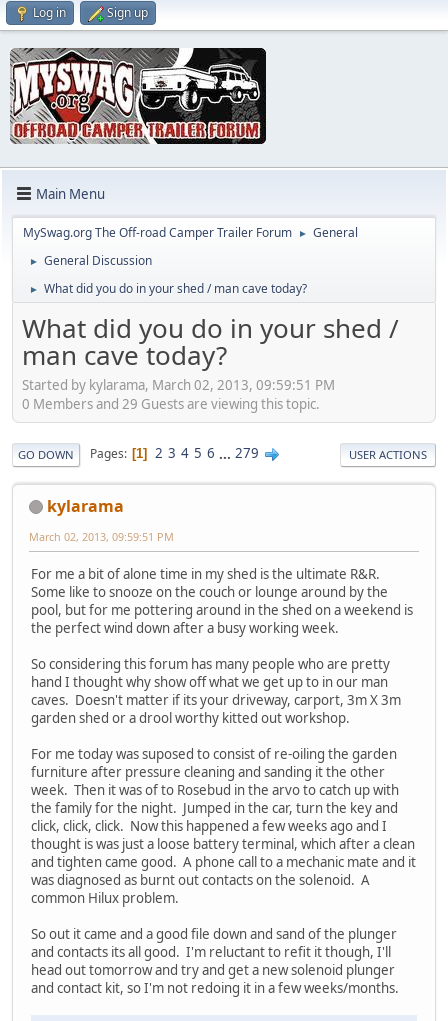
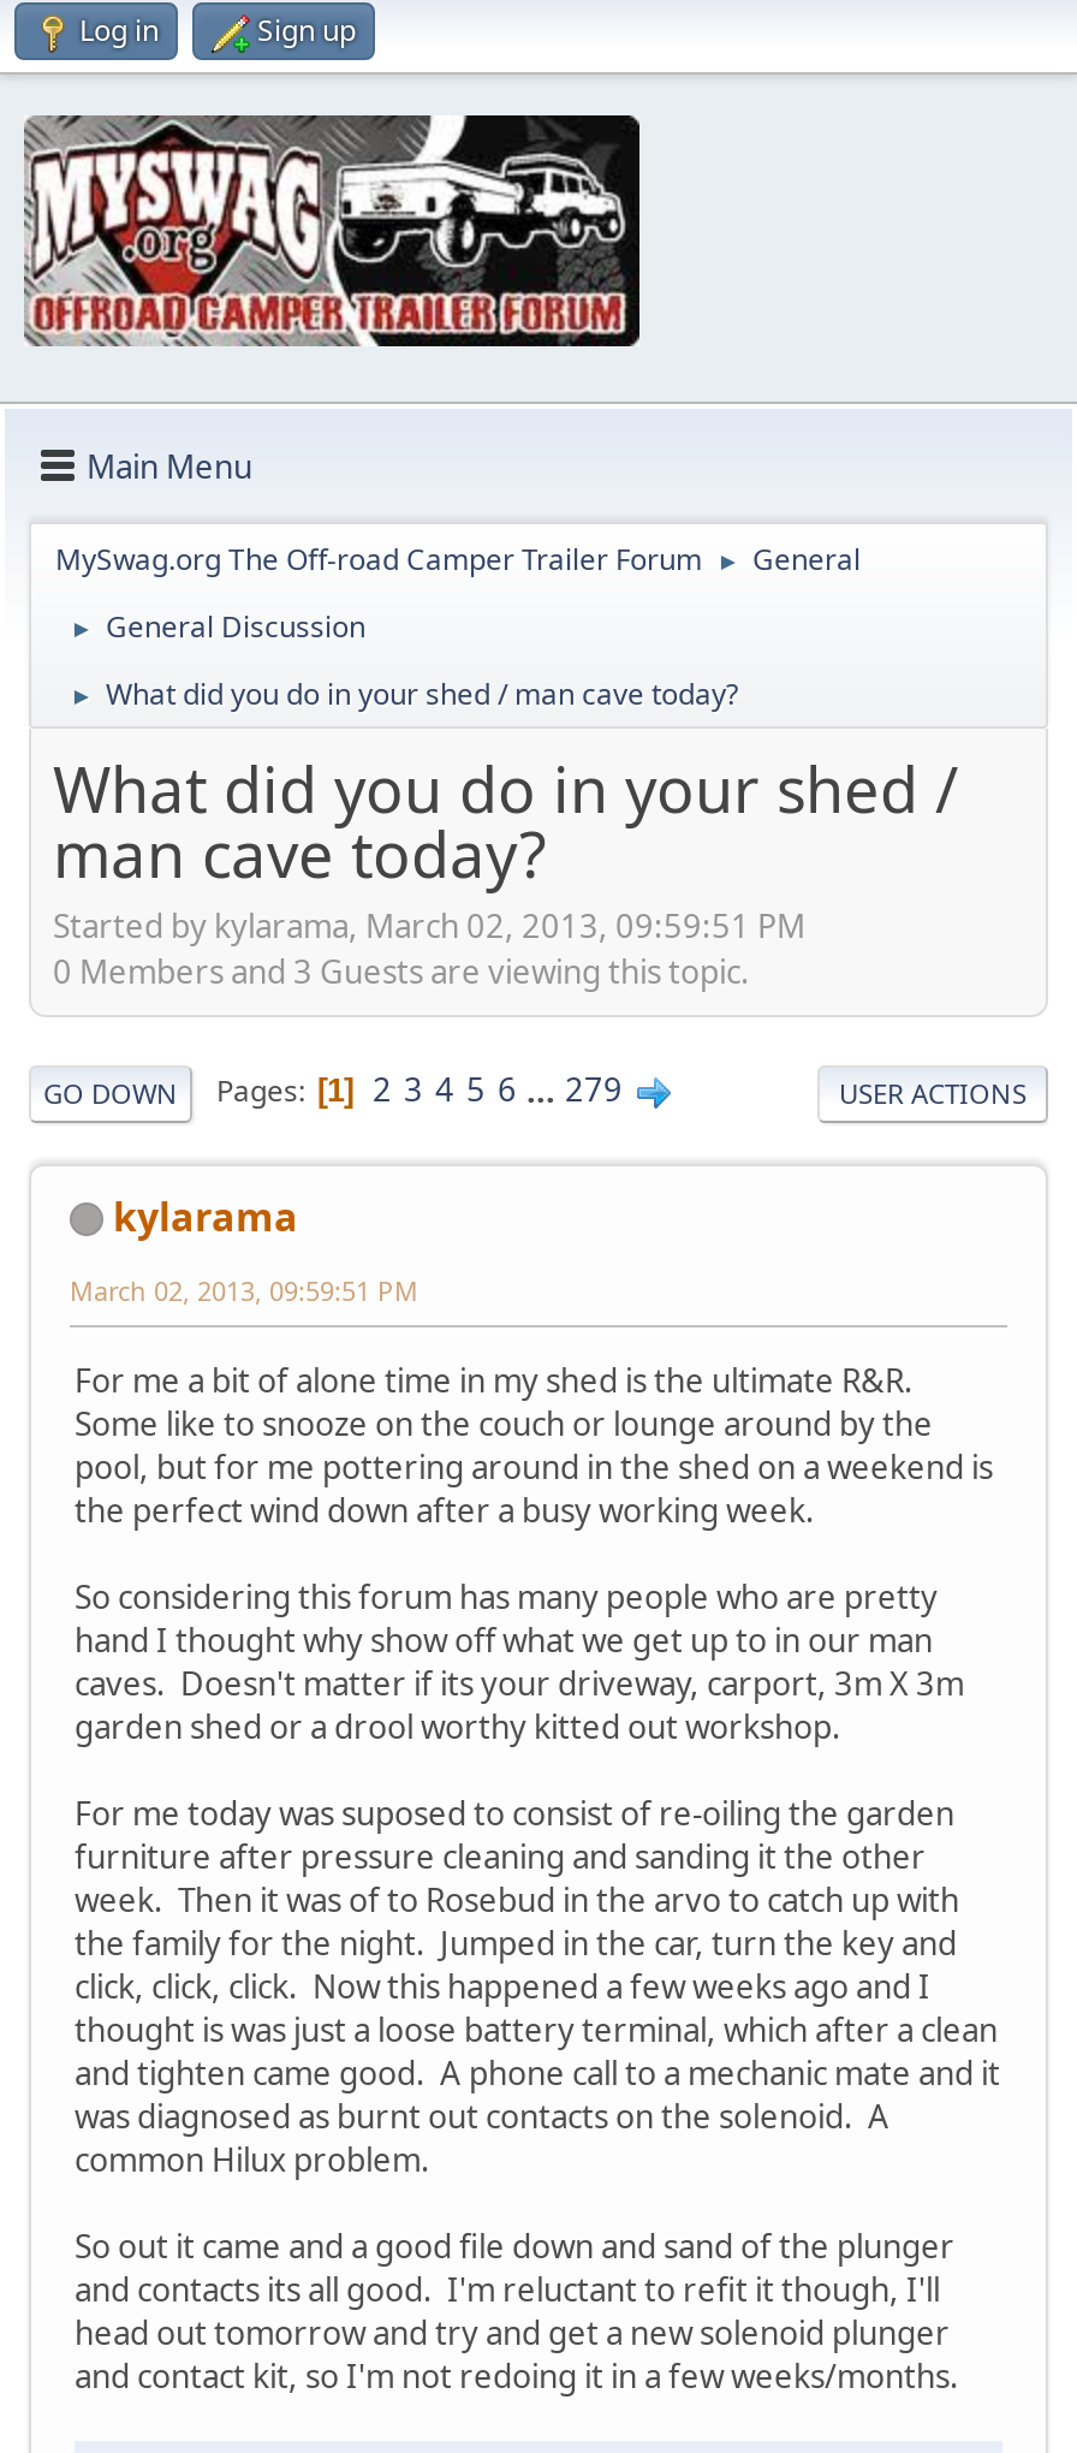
[22,394,320,412] 0 Members and 29 Guests are viewing this topic. -> [53,949,750,992] 0 Members and 3 Guests are viewing this topic.

